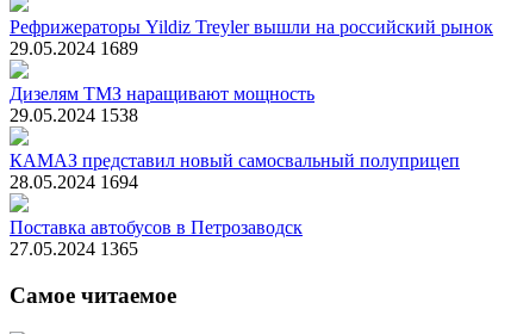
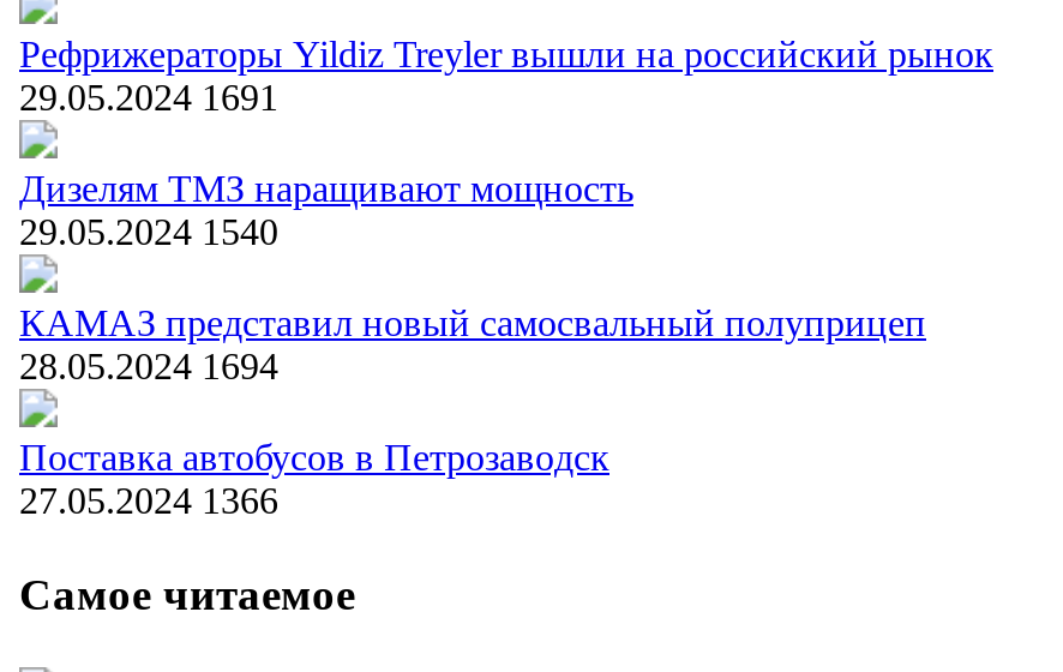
[10,39,138,59] 29.05.2024 1689 -> [19,78,278,118] 29.05.2024 1691
[10,105,138,126] 29.05.2024 1538 -> [19,212,278,253] 29.05.2024 1540
[10,239,138,259] 27.05.2024 1365 -> [19,481,278,522] 27.05.2024 1366

